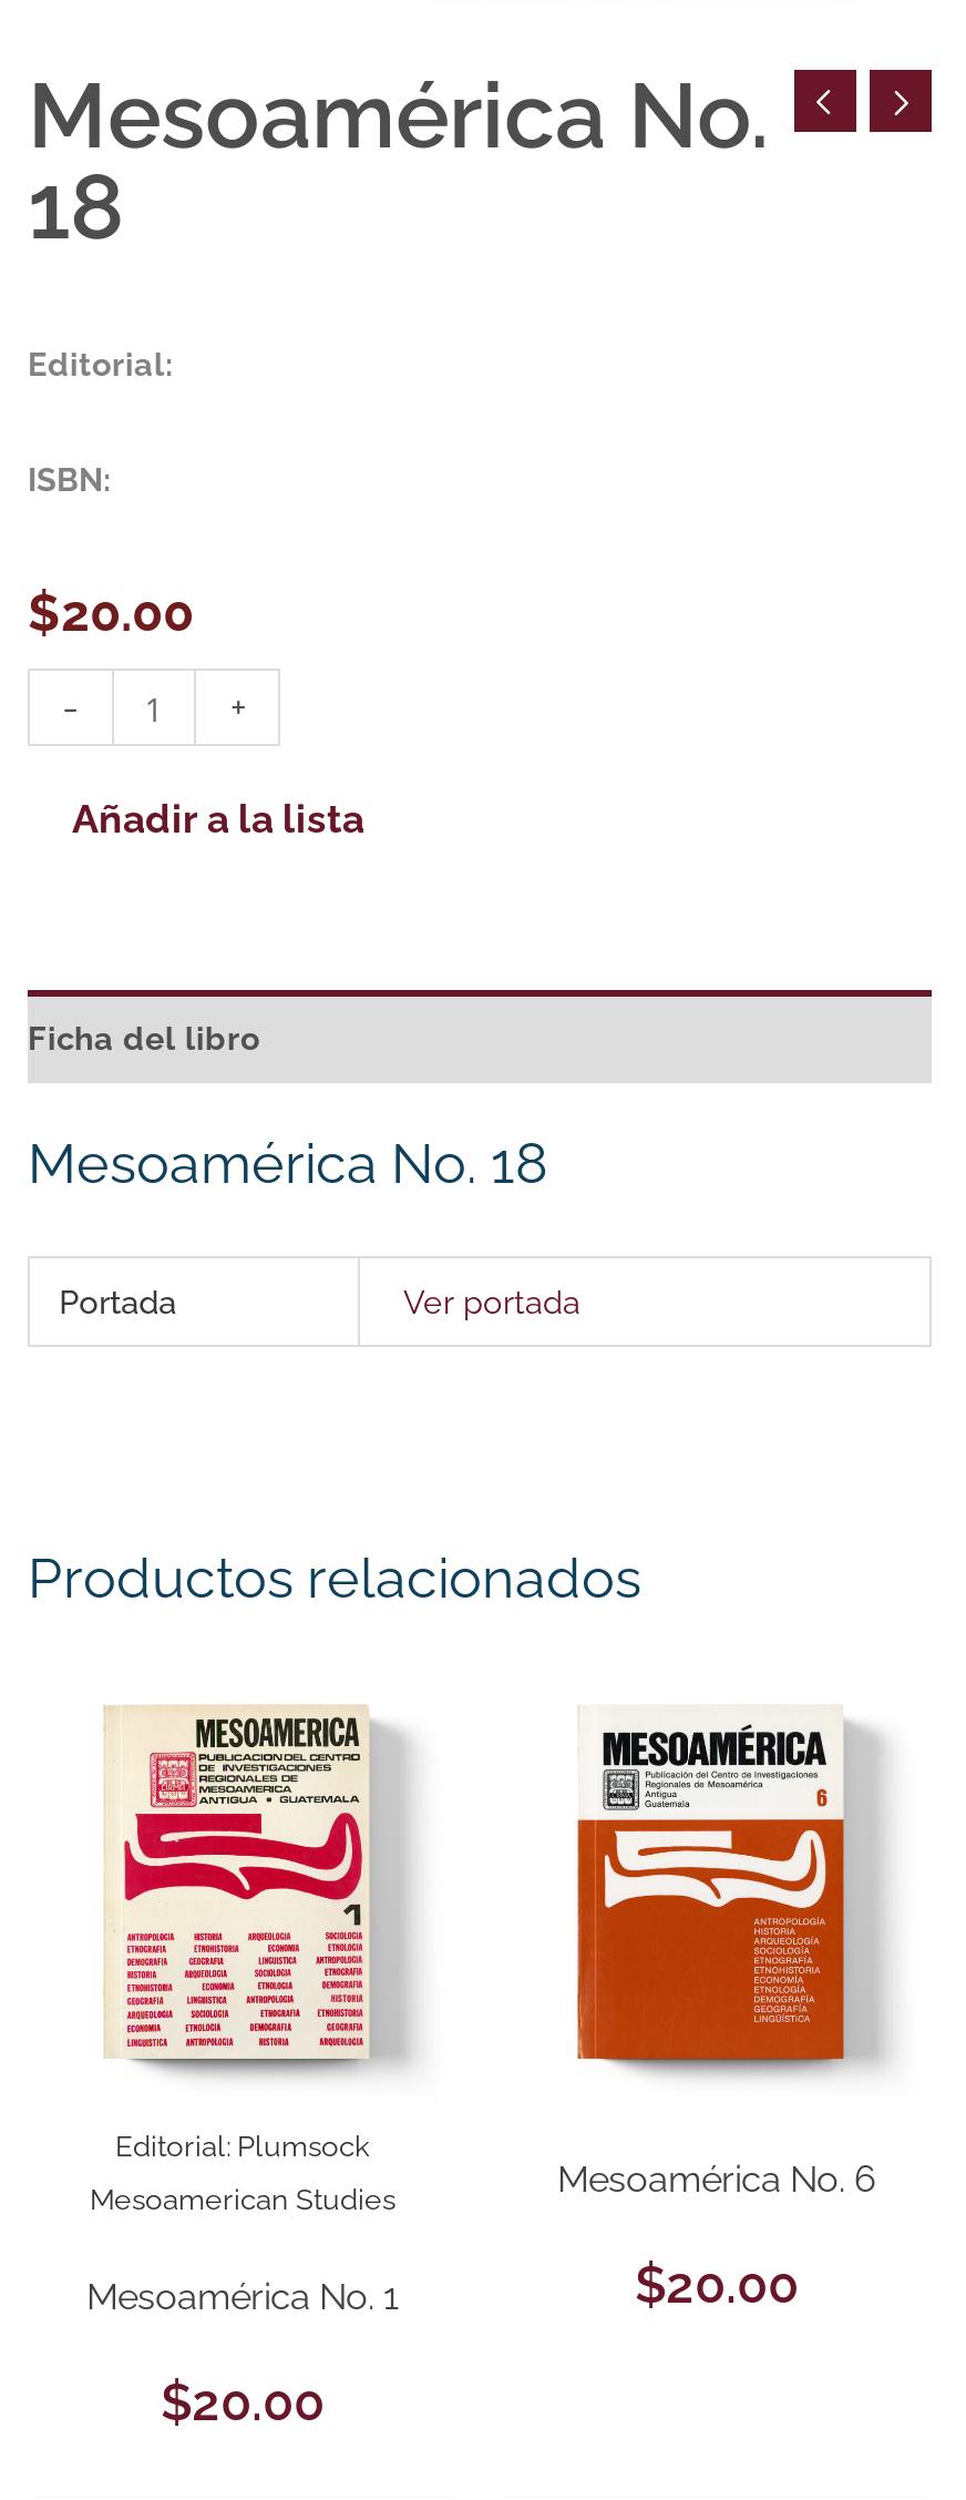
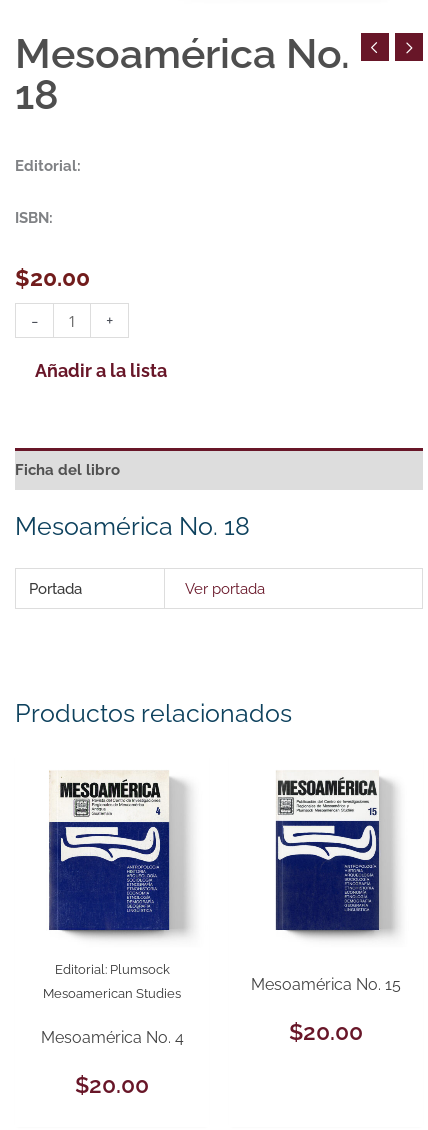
[103,1708,371,2061] [image] -> [48,773,170,931] [image]
[575,1722,845,2068] [image] -> [263,777,383,933] [image]
[557,2158,876,2200] Mesoamérica No. 6 -> [251,975,401,994] Mesoamérica No. 15
[86,2275,399,2318] Mesoamérica No. 1 -> [40,1028,183,1047] Mesoamérica No. 4

